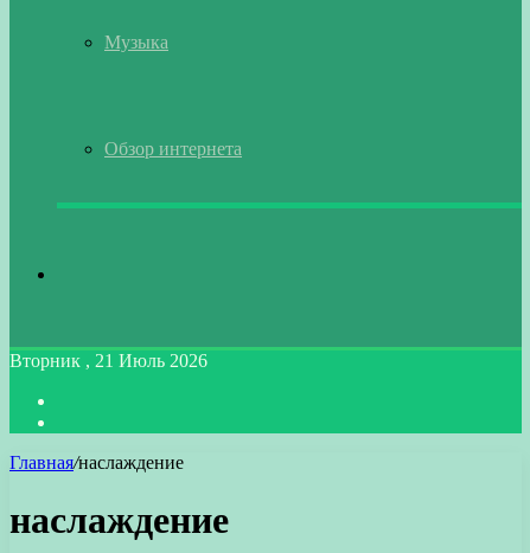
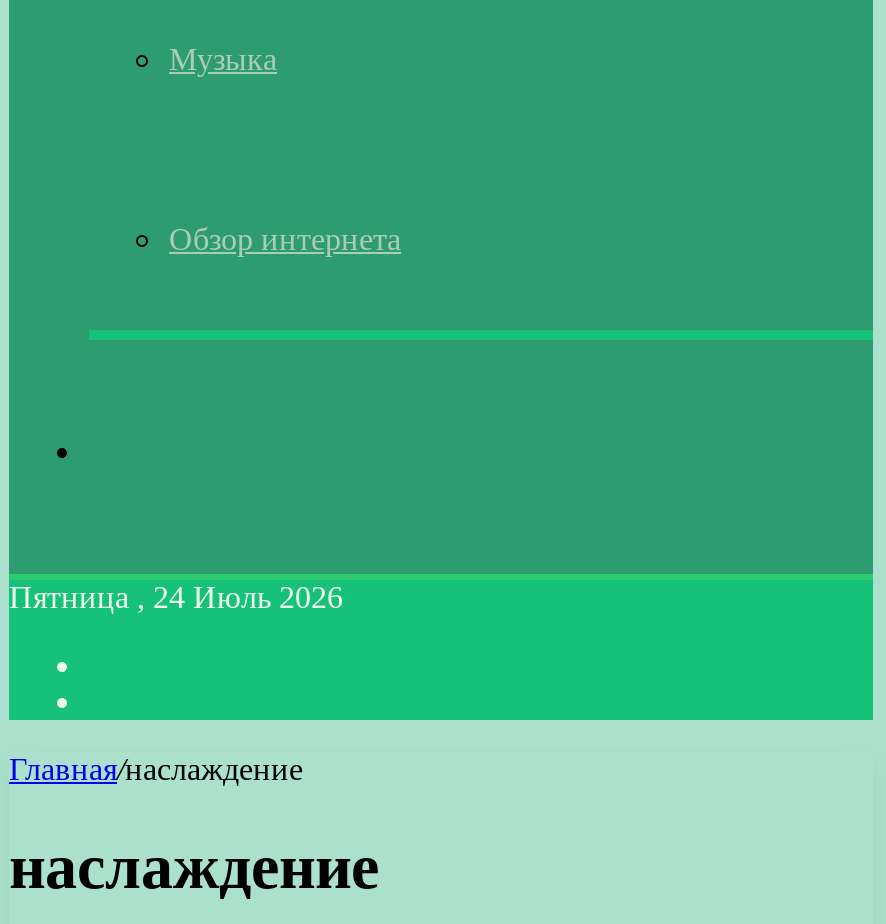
[9,351,207,371] Вторник , 21 Июль 2026 -> [9,580,343,614] Пятница , 24 Июль 2026

